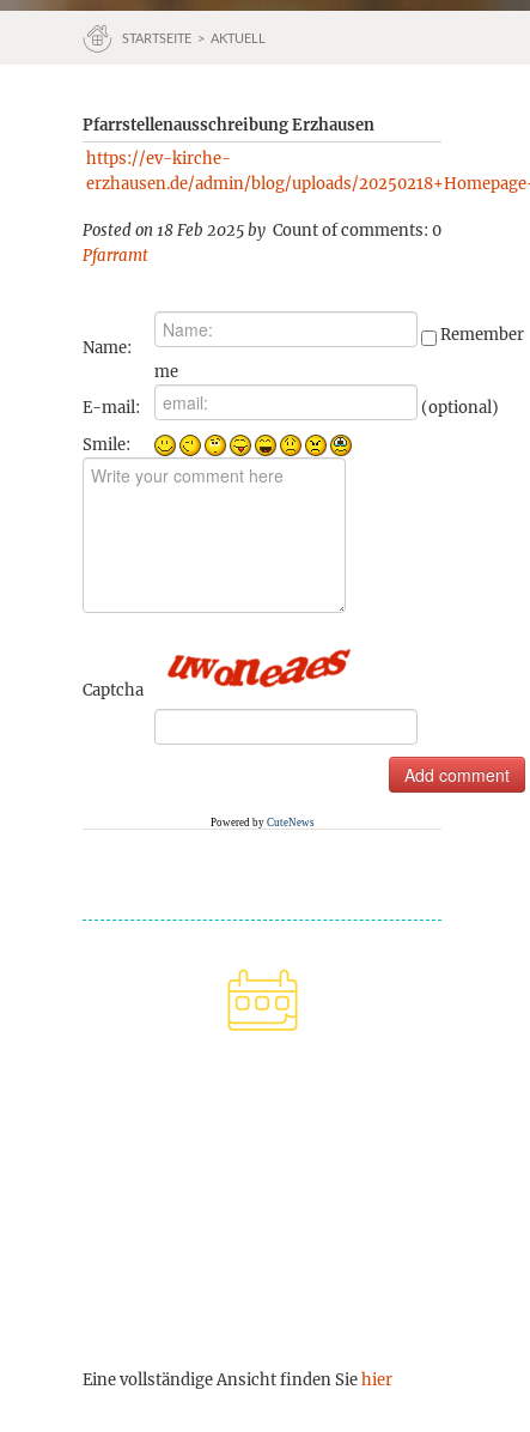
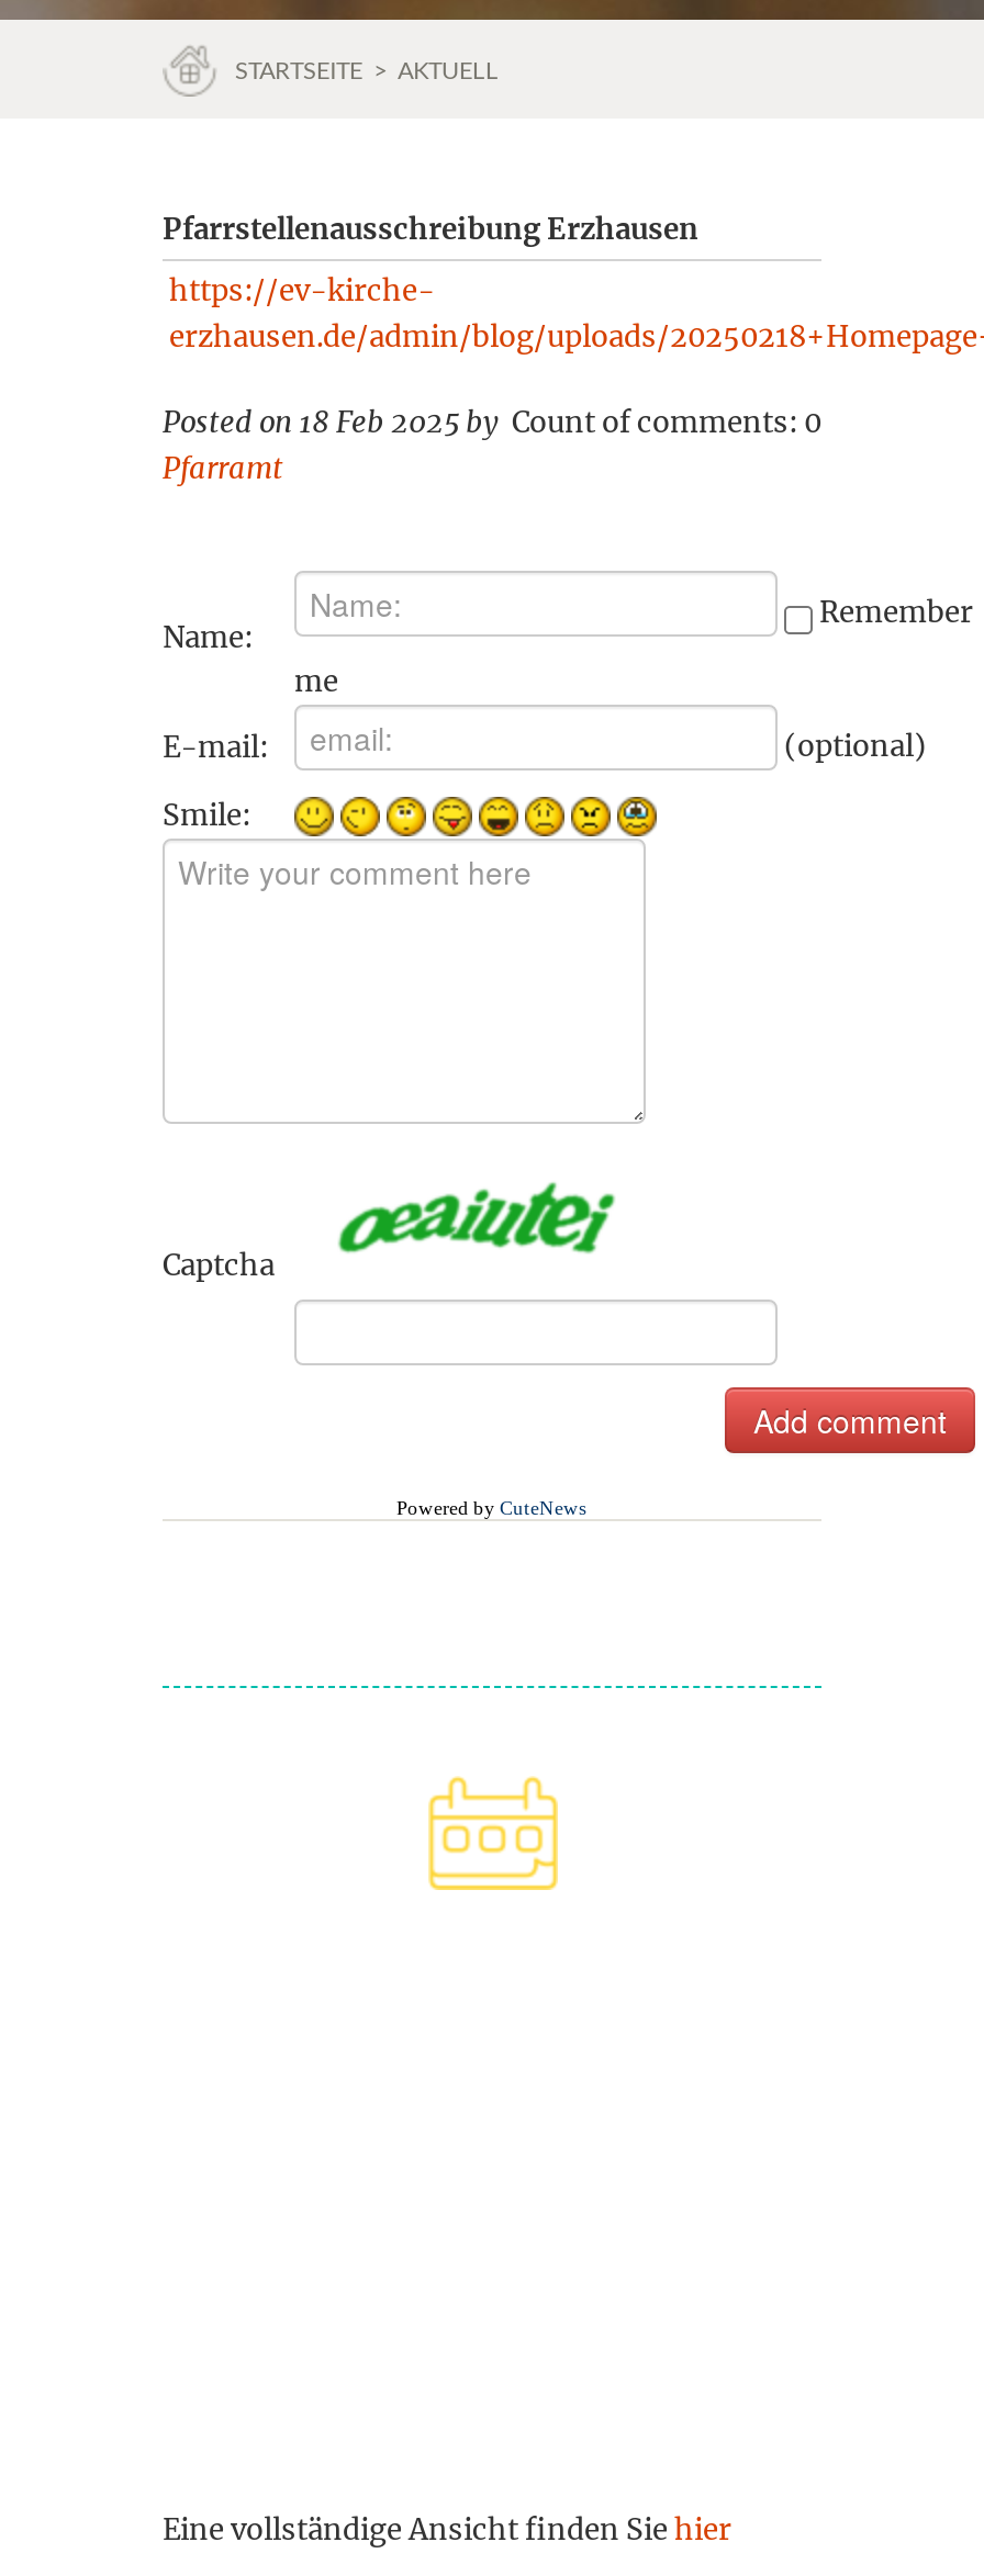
[166,645,352,688] [image] -> [318,1181,655,1260] [image]

